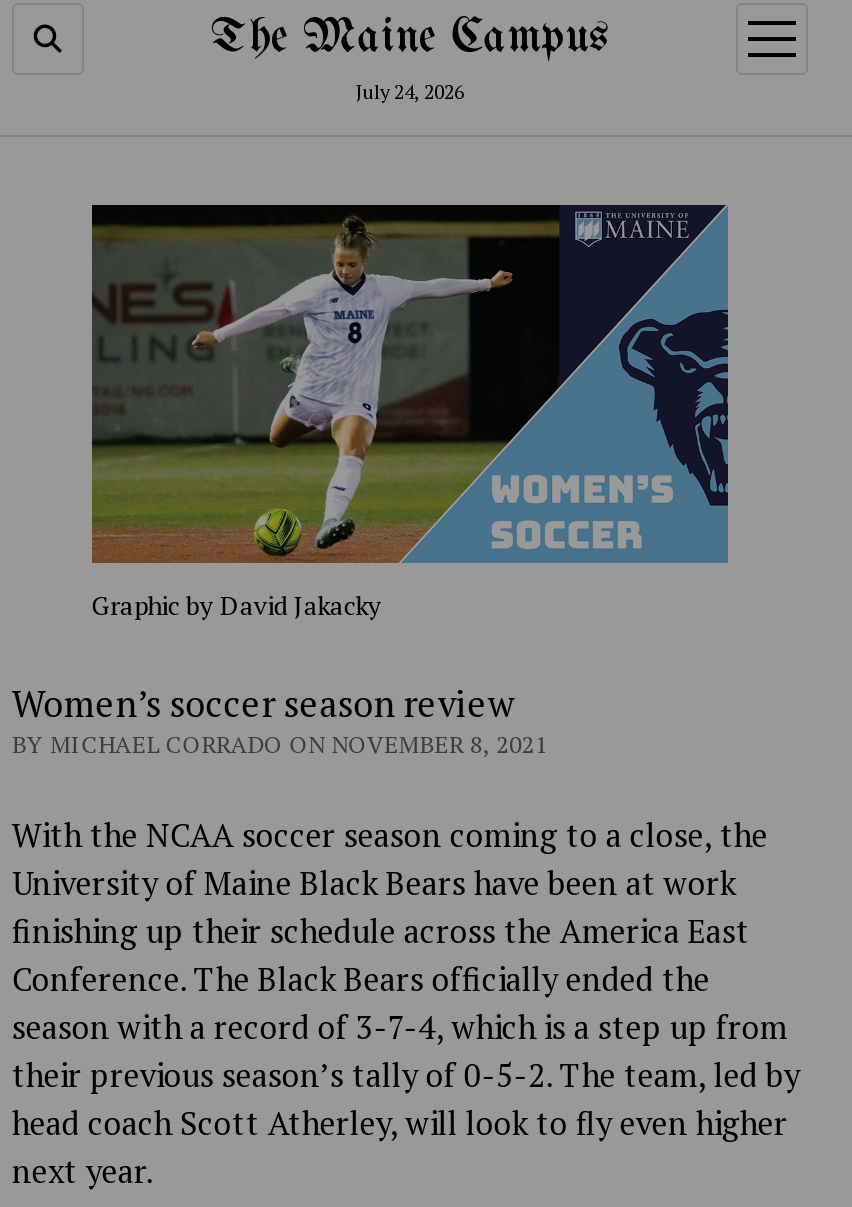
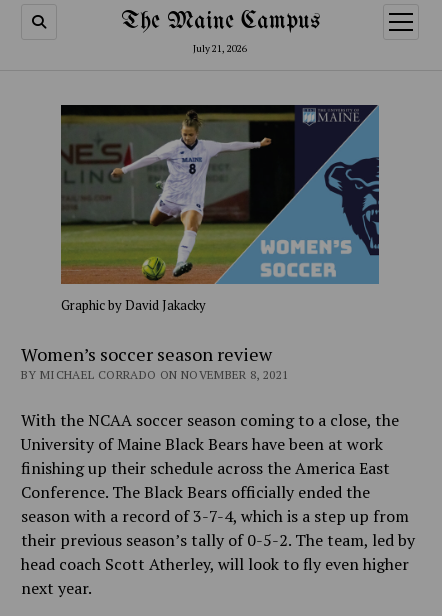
[356,79,464,105] July 24, 2026 -> [193,42,247,55] July 21, 2026

